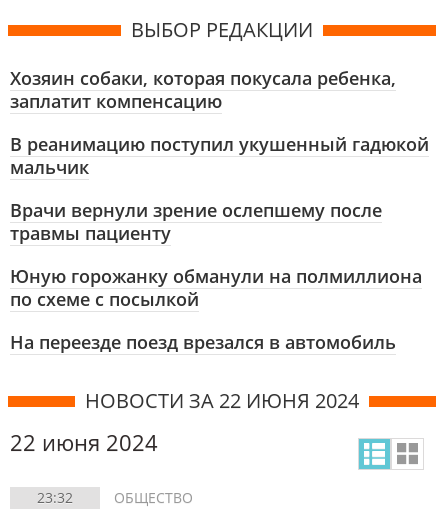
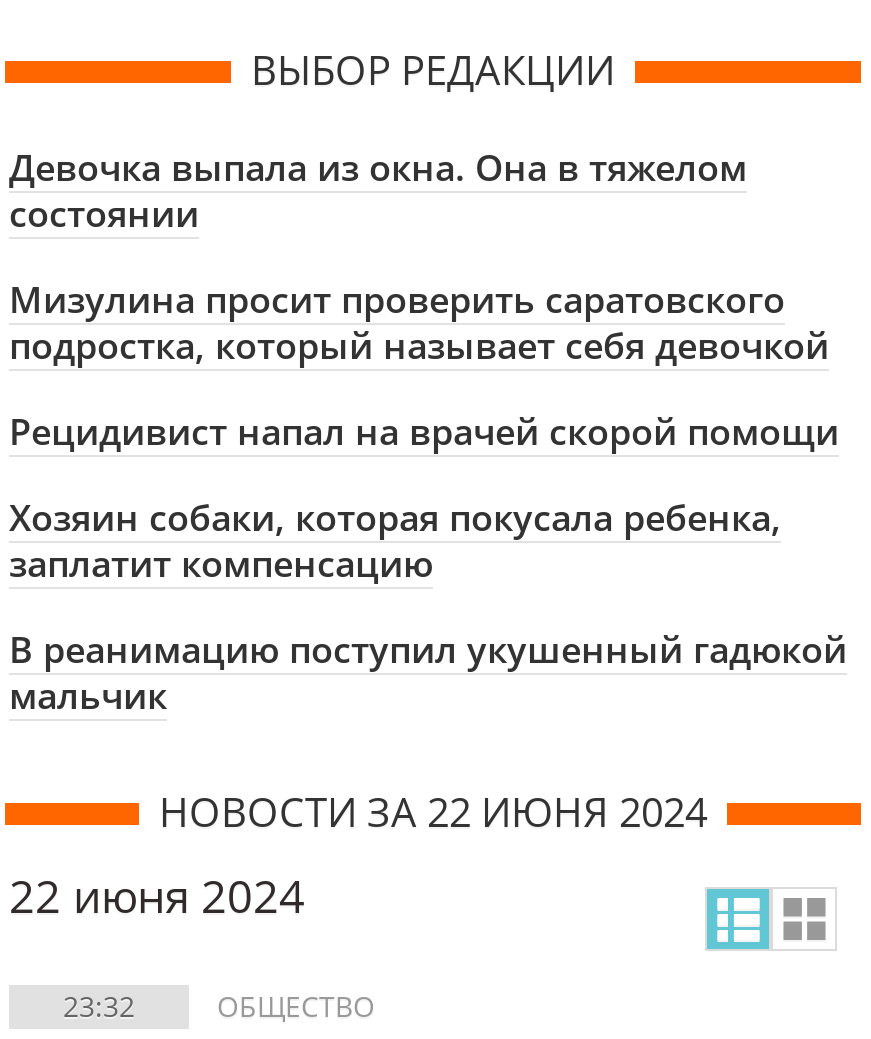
none -> [9,143,839,455] Девочка выпала из окна. Она в тяжелом | состоянии | Мизулина просит проверить саратовского | подростка, который называет себя девочкой | Рецидивист напал на врачей скорой помощи
moved [10,66,429,179] -> [9,493,847,719]: Хозяин собаки, которая покусала ребенка, | заплатит компенсацию | В реанимацию поступил укушенный гадюкой | мальчик
[10,198,422,354] Врачи вернули зрение ослепшему после | травмы пациенту | Юную горожанку обманули на полмиллиона | по схеме с посылкой | На переезде поезд врезался в автомобиль -> none

